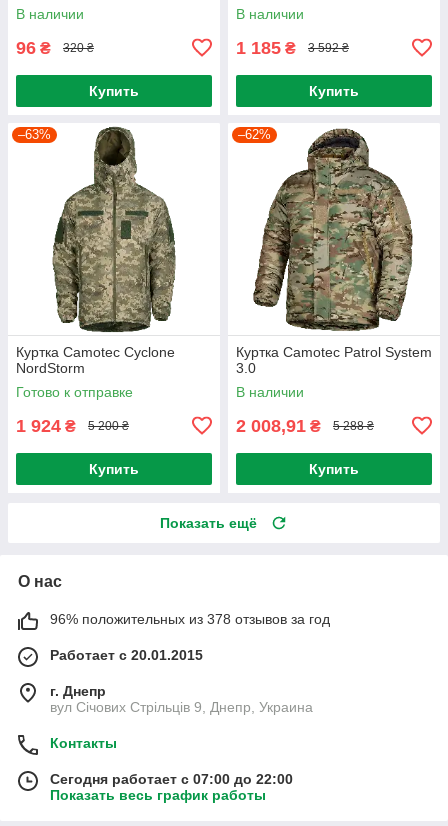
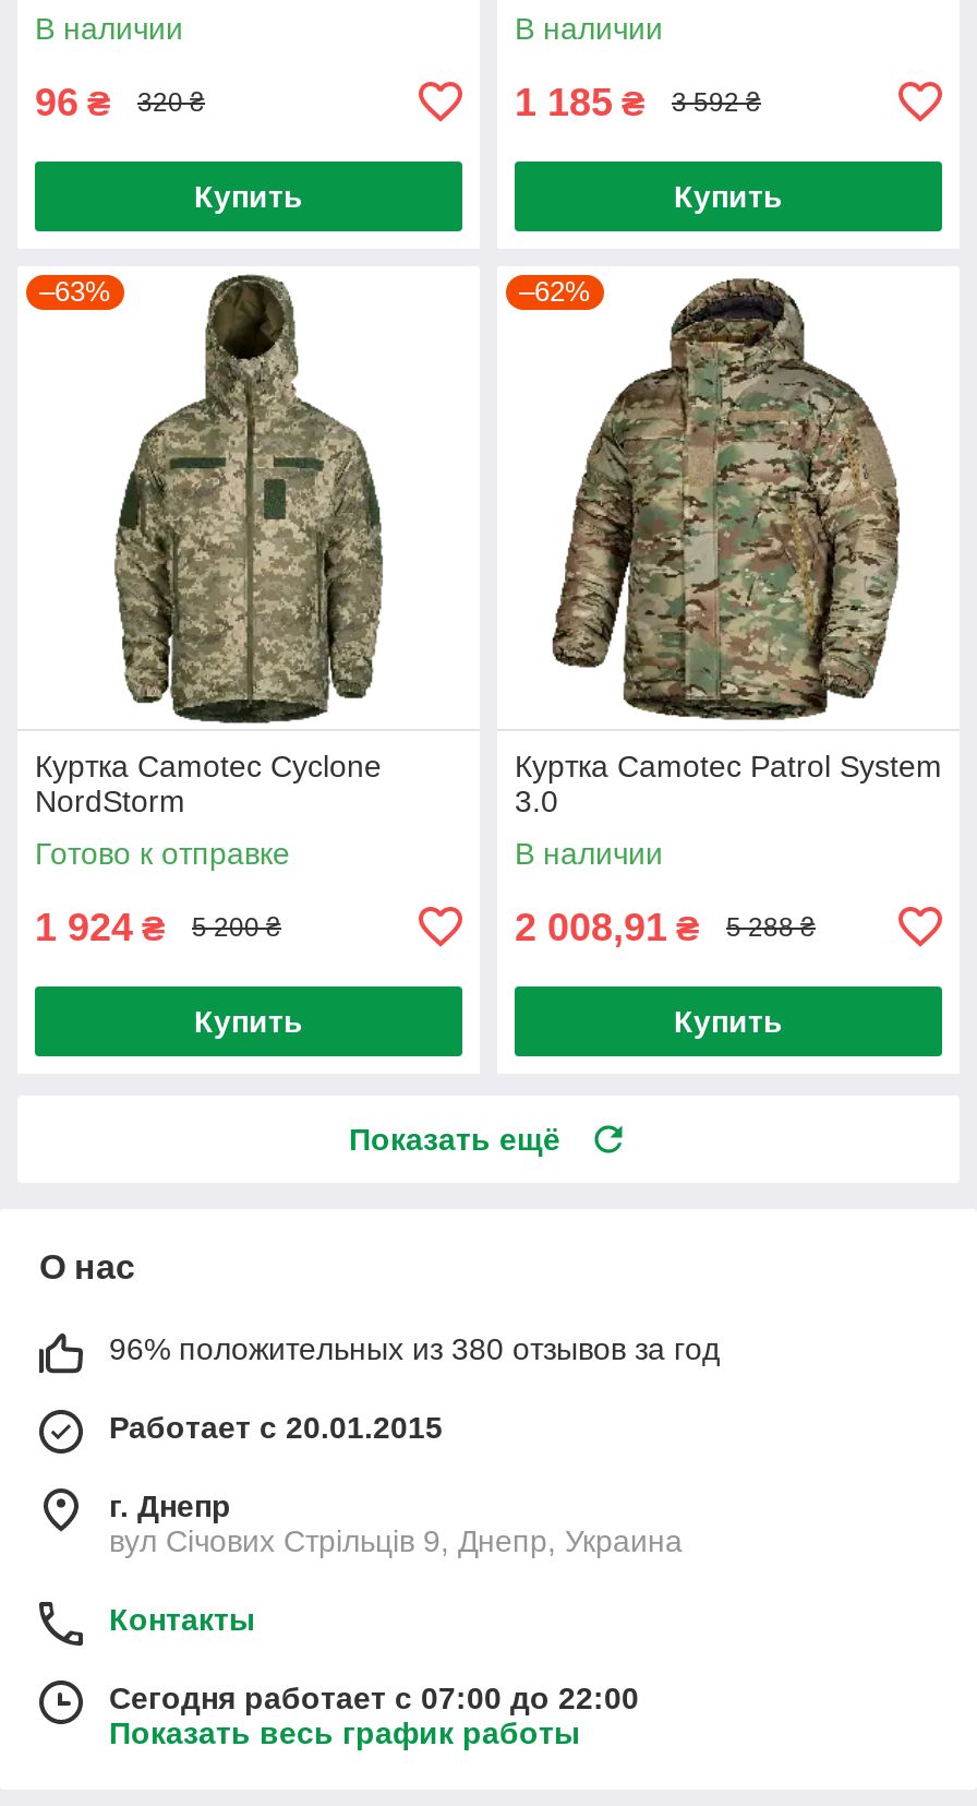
[50,611,330,627] 96% положительных из 378 отзывов за год -> [109,1331,720,1366] 96% положительных из 380 отзывов за год

